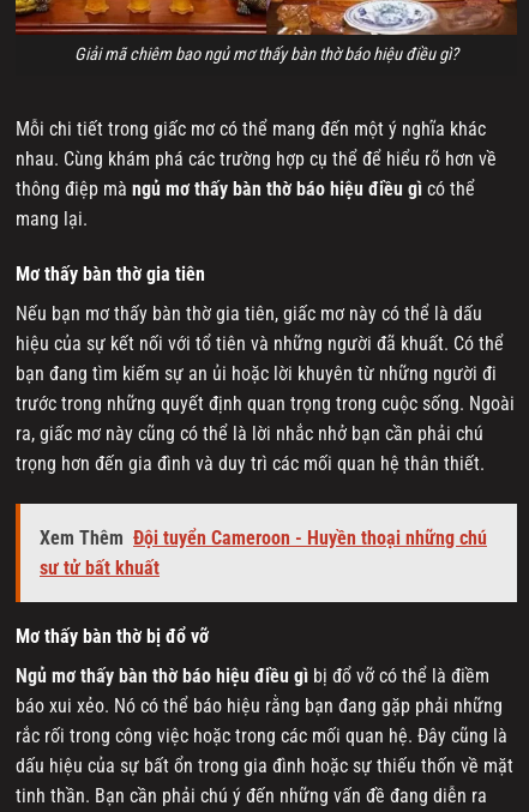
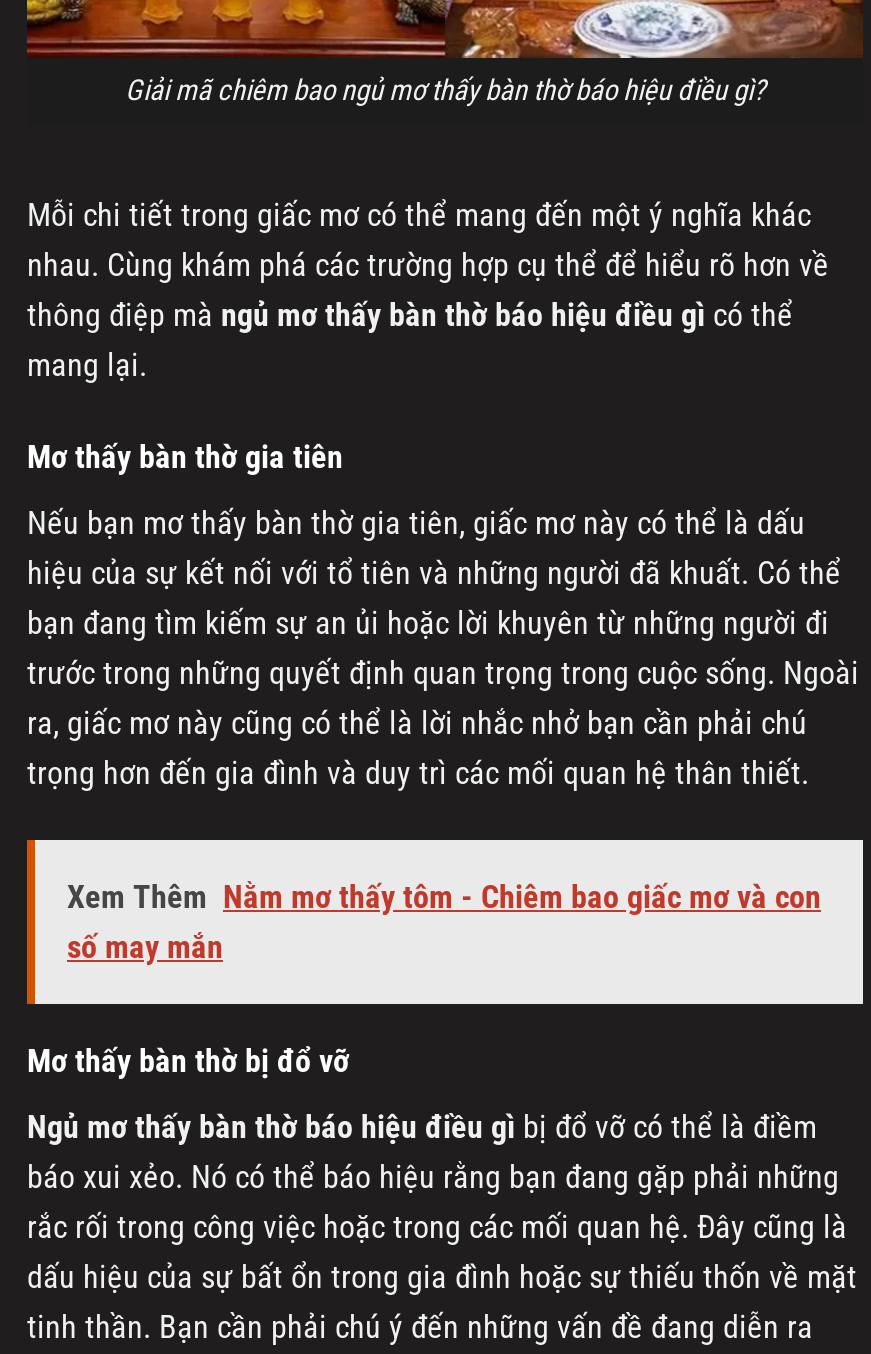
[40,526,487,579] Xem Thêm Đội tuyển Cameroon - Huyền thoại những chú | sư tử bất khuất -> [67,878,821,966] Xem Thêm Nằm mơ thấy tôm - Chiêm bao giấc mơ và con | số may mắn

